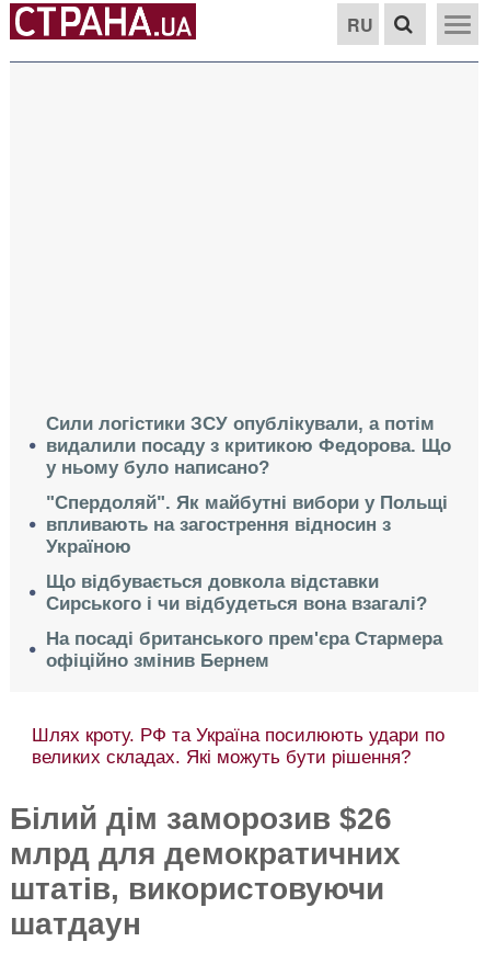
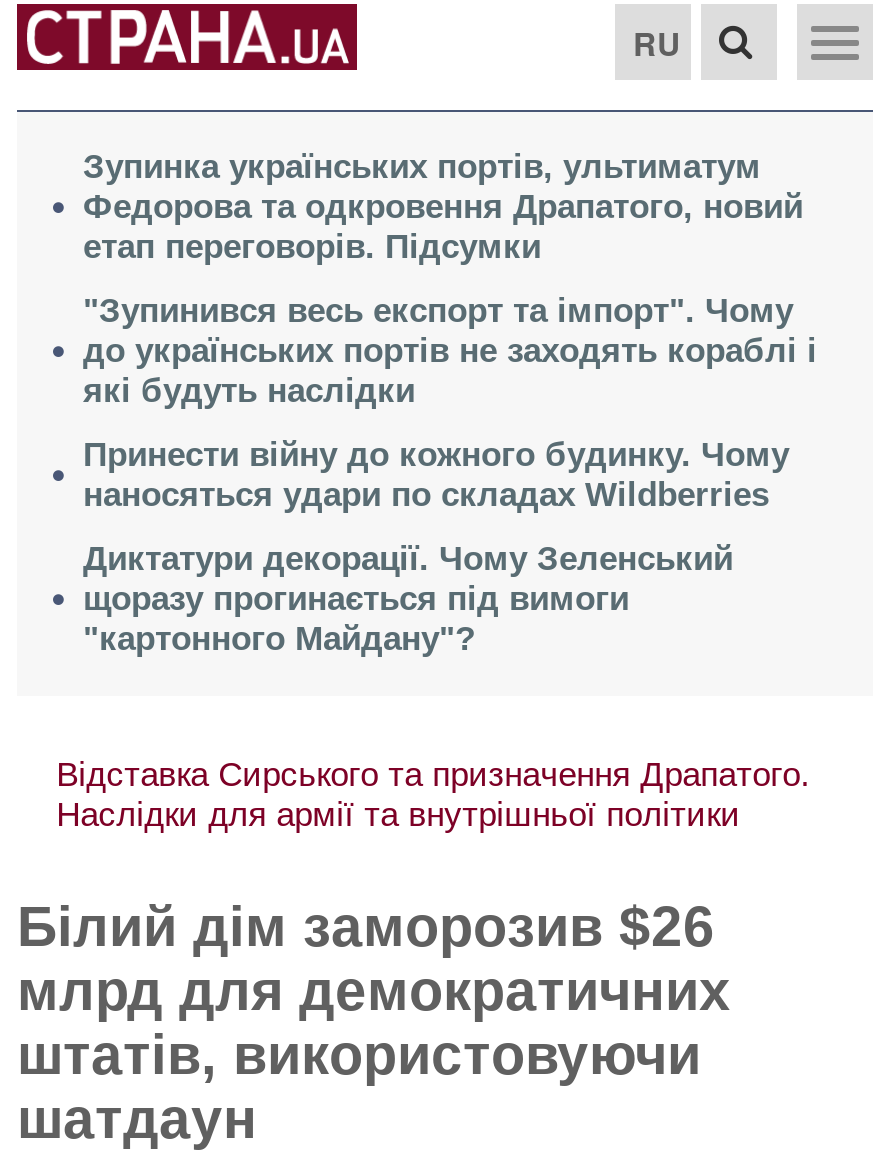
[46,413,451,478] Сили логістики ЗСУ опублікували, а потім | видалили посаду з критикою Федорова. Що | у ньому було написано? -> [83,148,803,266] Зупинка українських портів, ультиматум | Федорова та одкровення Драпатого, новий | етап переговорів. Підсумки
[46,492,448,557] "Спердоляй". Як майбутні вибори у Польщі | впливають на загострення відносин з | Україною -> [83,292,817,410] "Зупинився весь експорт та імпорт". Чому | до українських портів не заходять кораблі і | які будуть наслідки
[46,571,427,614] Що відбувається довкола відставки | Сирського і чи відбудеться вона взагалі? -> [83,436,789,514] Принести війну до кожного будинку. Чому | наносяться удари по складах Wildberries
[46,628,442,671] На посаді британського прем'єра Стармера | офіційно змінив Бернем -> [83,540,733,658] Диктатури декорації. Чому Зеленський | щоразу прогинається під вимоги | "картонного Майдану"?
[31,725,444,768] Шлях кроту. РФ та Україна посилюють удари по | великих складах. Які можуть бути рішення? -> [56,756,810,834] Відставка Сирського та призначення Драпатого. | Наслідки для армії та внутрішньої політики

